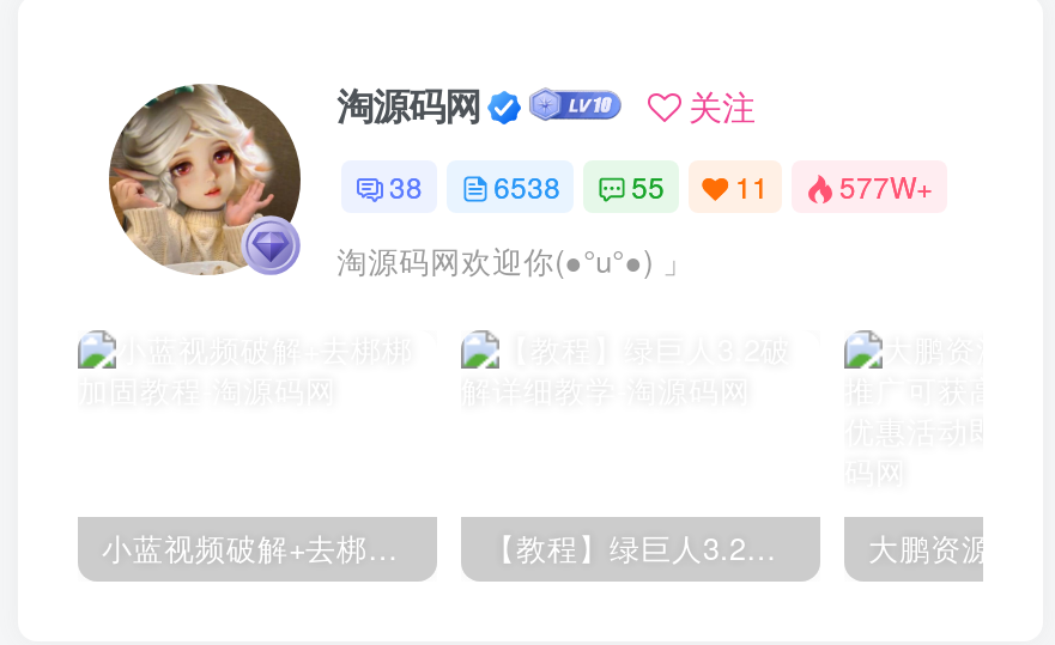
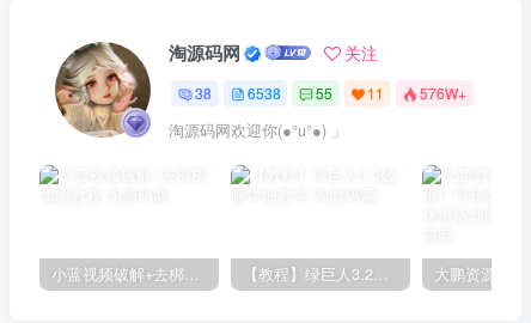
[389,166,933,207] 38 6538 55 11 577W+ -> [195,83,466,103] 38 6538 55 11 576W+

